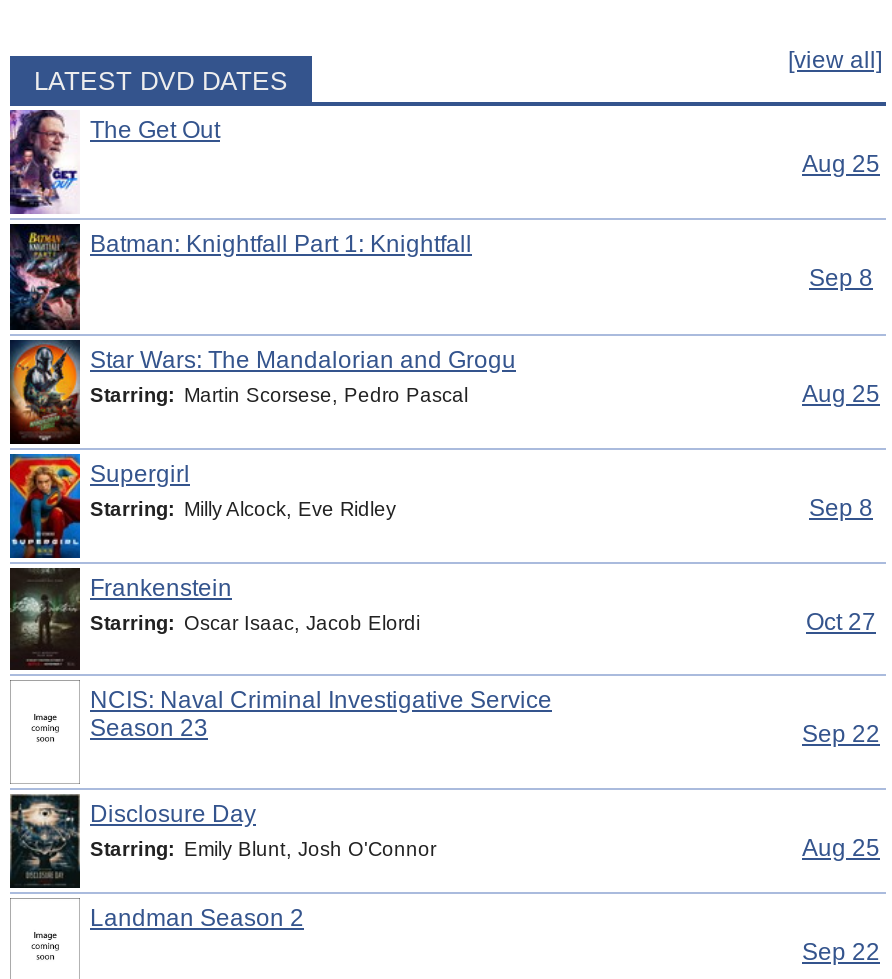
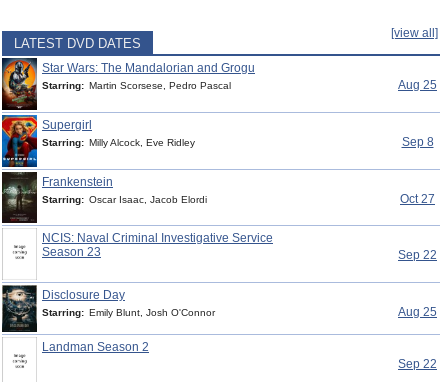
[8,108,880,332] [image] | The Get Out | Aug 25 | Batman: Knightfall Part 1: Knightfall | Sep 8 -> none

